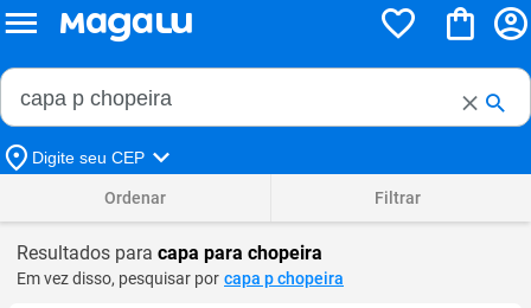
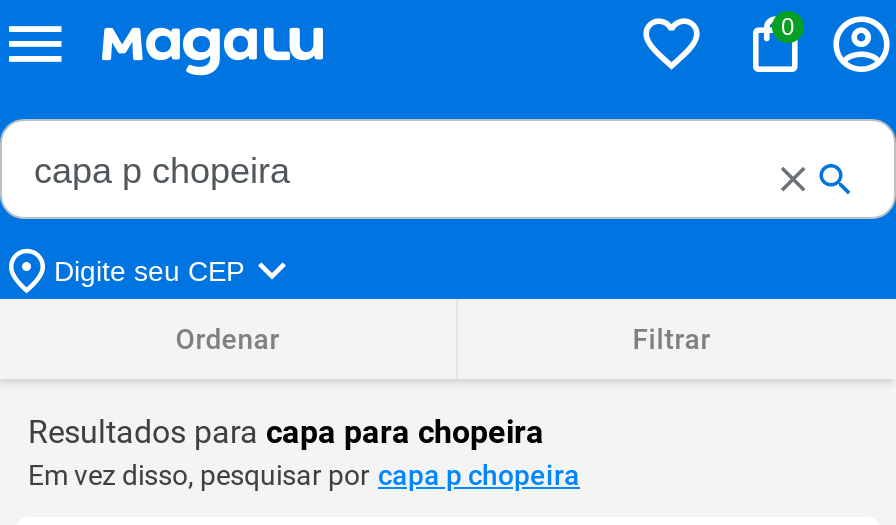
none -> [781,13,795,41] 0

